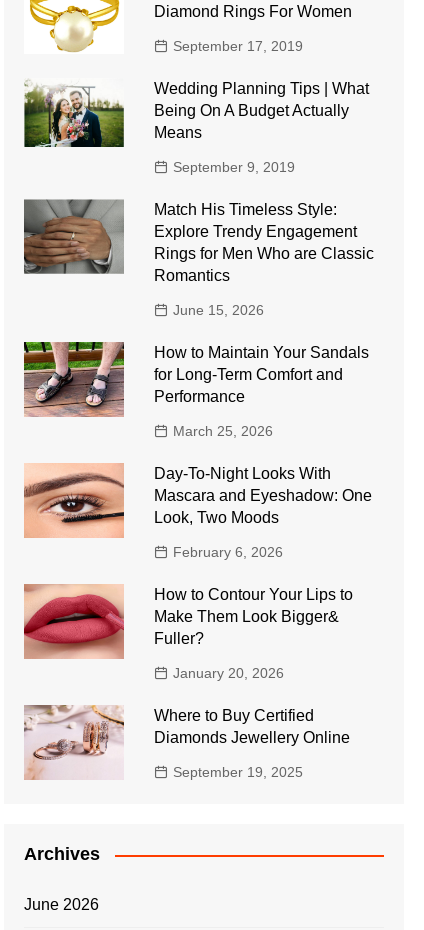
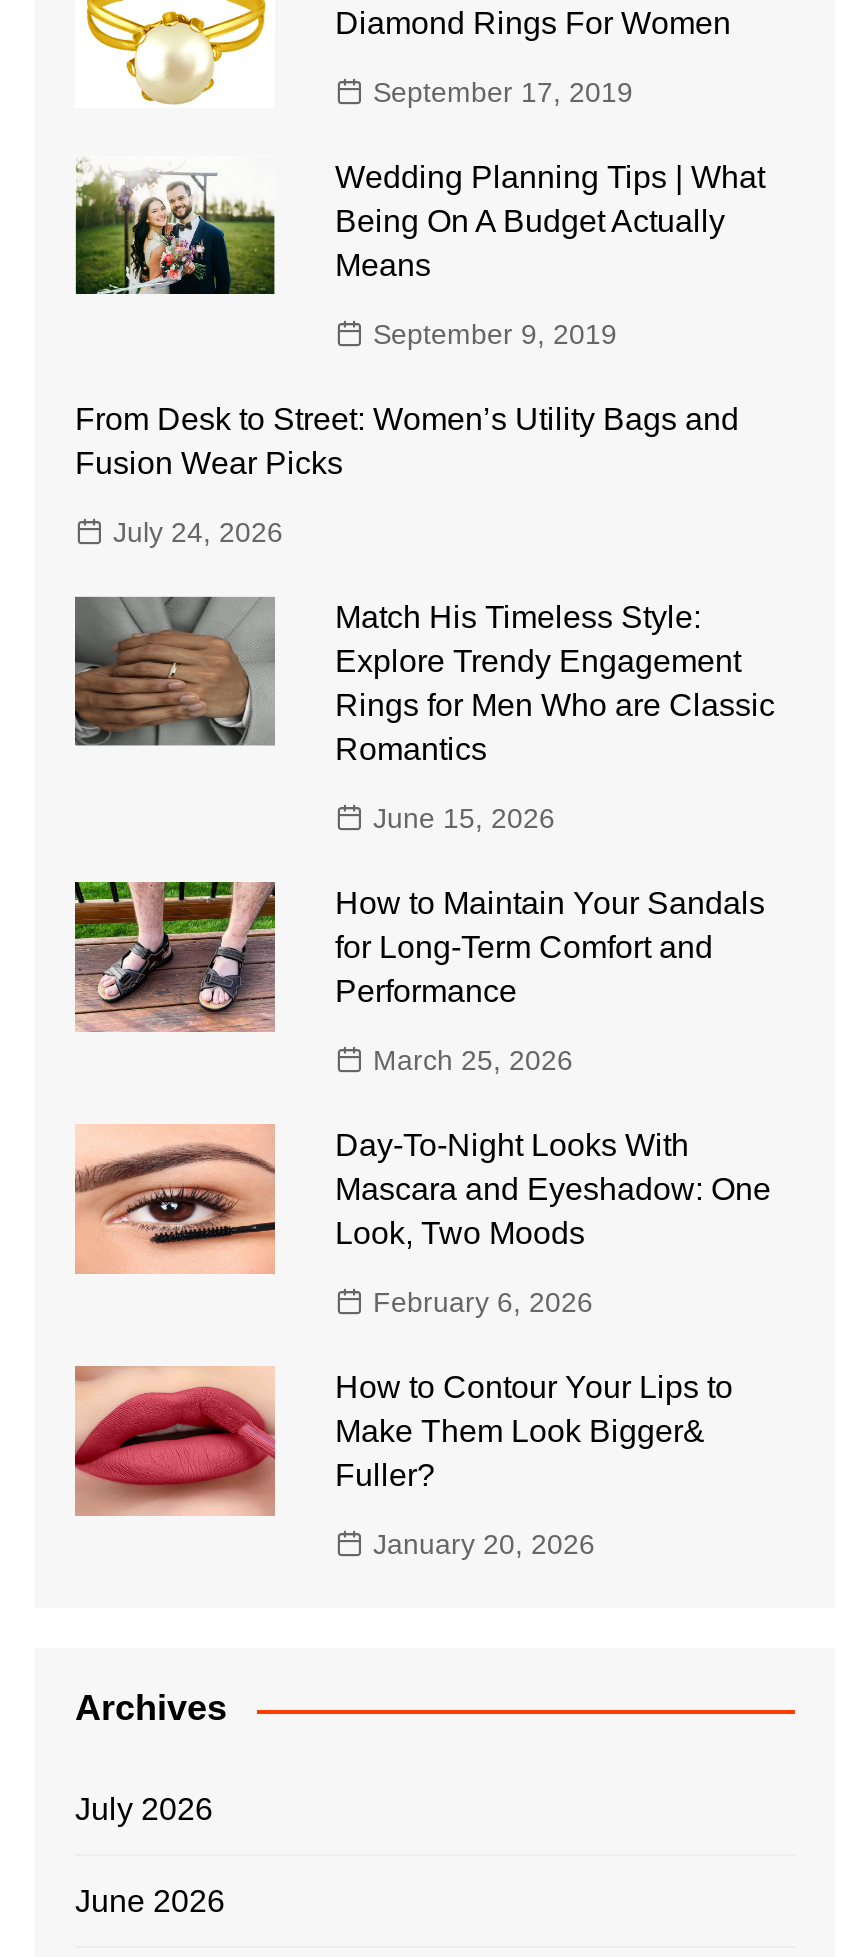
none -> [75,402,739,548] From Desk to Street: Women’s Utility Bags and | Fusion Wear Picks | July 24, 2026
moved [22,198,374,681] -> [71,594,775,1560]: [image] | Match His Timeless Style: | Explore Trendy Engagement | ... | Fuller? | January 20, 2026
[23,704,350,781] [image] | Where to Buy Certified | Diamonds Jewellery Online | September 19, 2025 -> none
none -> [75,1792,213,1826] July 2026

